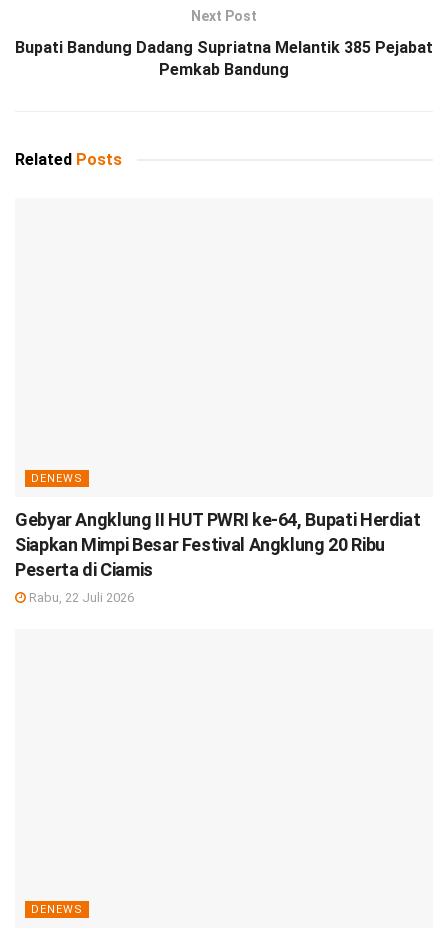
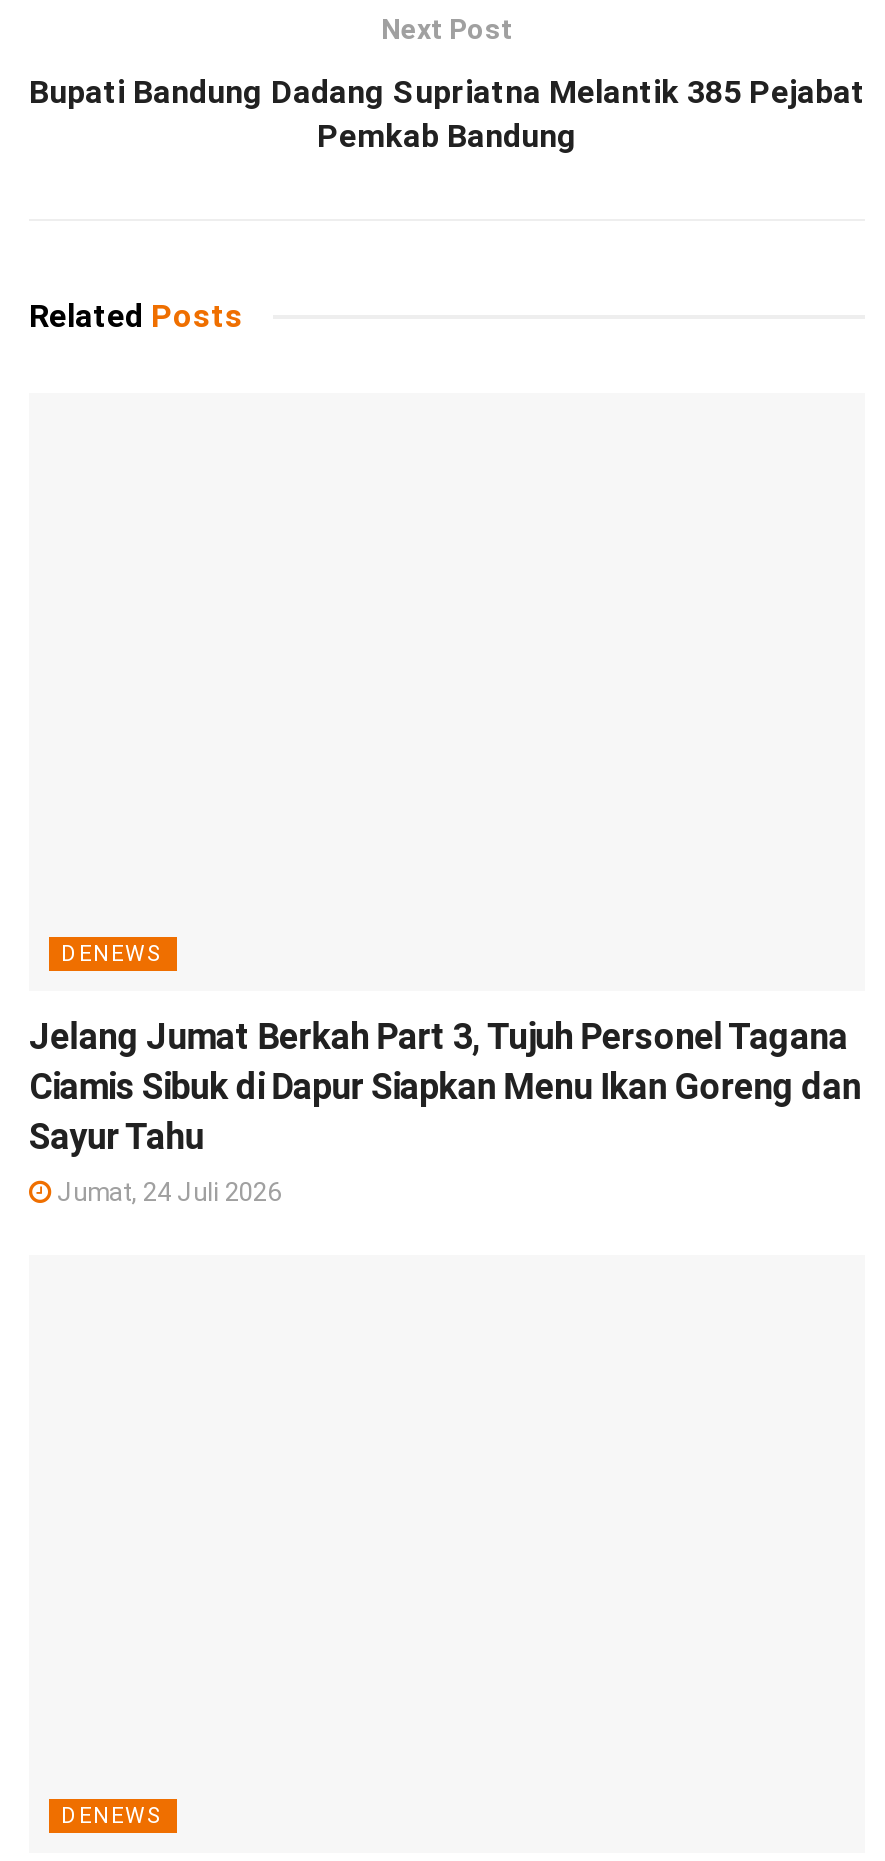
[15,509,420,580] Gebyar Angklung II HUT PWRI ke-64, Bupati Herdiat | Siapkan Mimpi Besar Festival Angklung 20 Ribu | Peserta di Ciamis -> [29,1015,861,1157] Jelang Jumat Berkah Part 3, Tujuh Personel Tagana | Ciamis Sibuk di Dapur Siapkan Menu Ikan Goreng dan | Sayur Tahu
[26,590,134,605] Rabu, 22 Juli 2026 -> [51,1177,281,1207] Jumat, 24 Juli 2026

